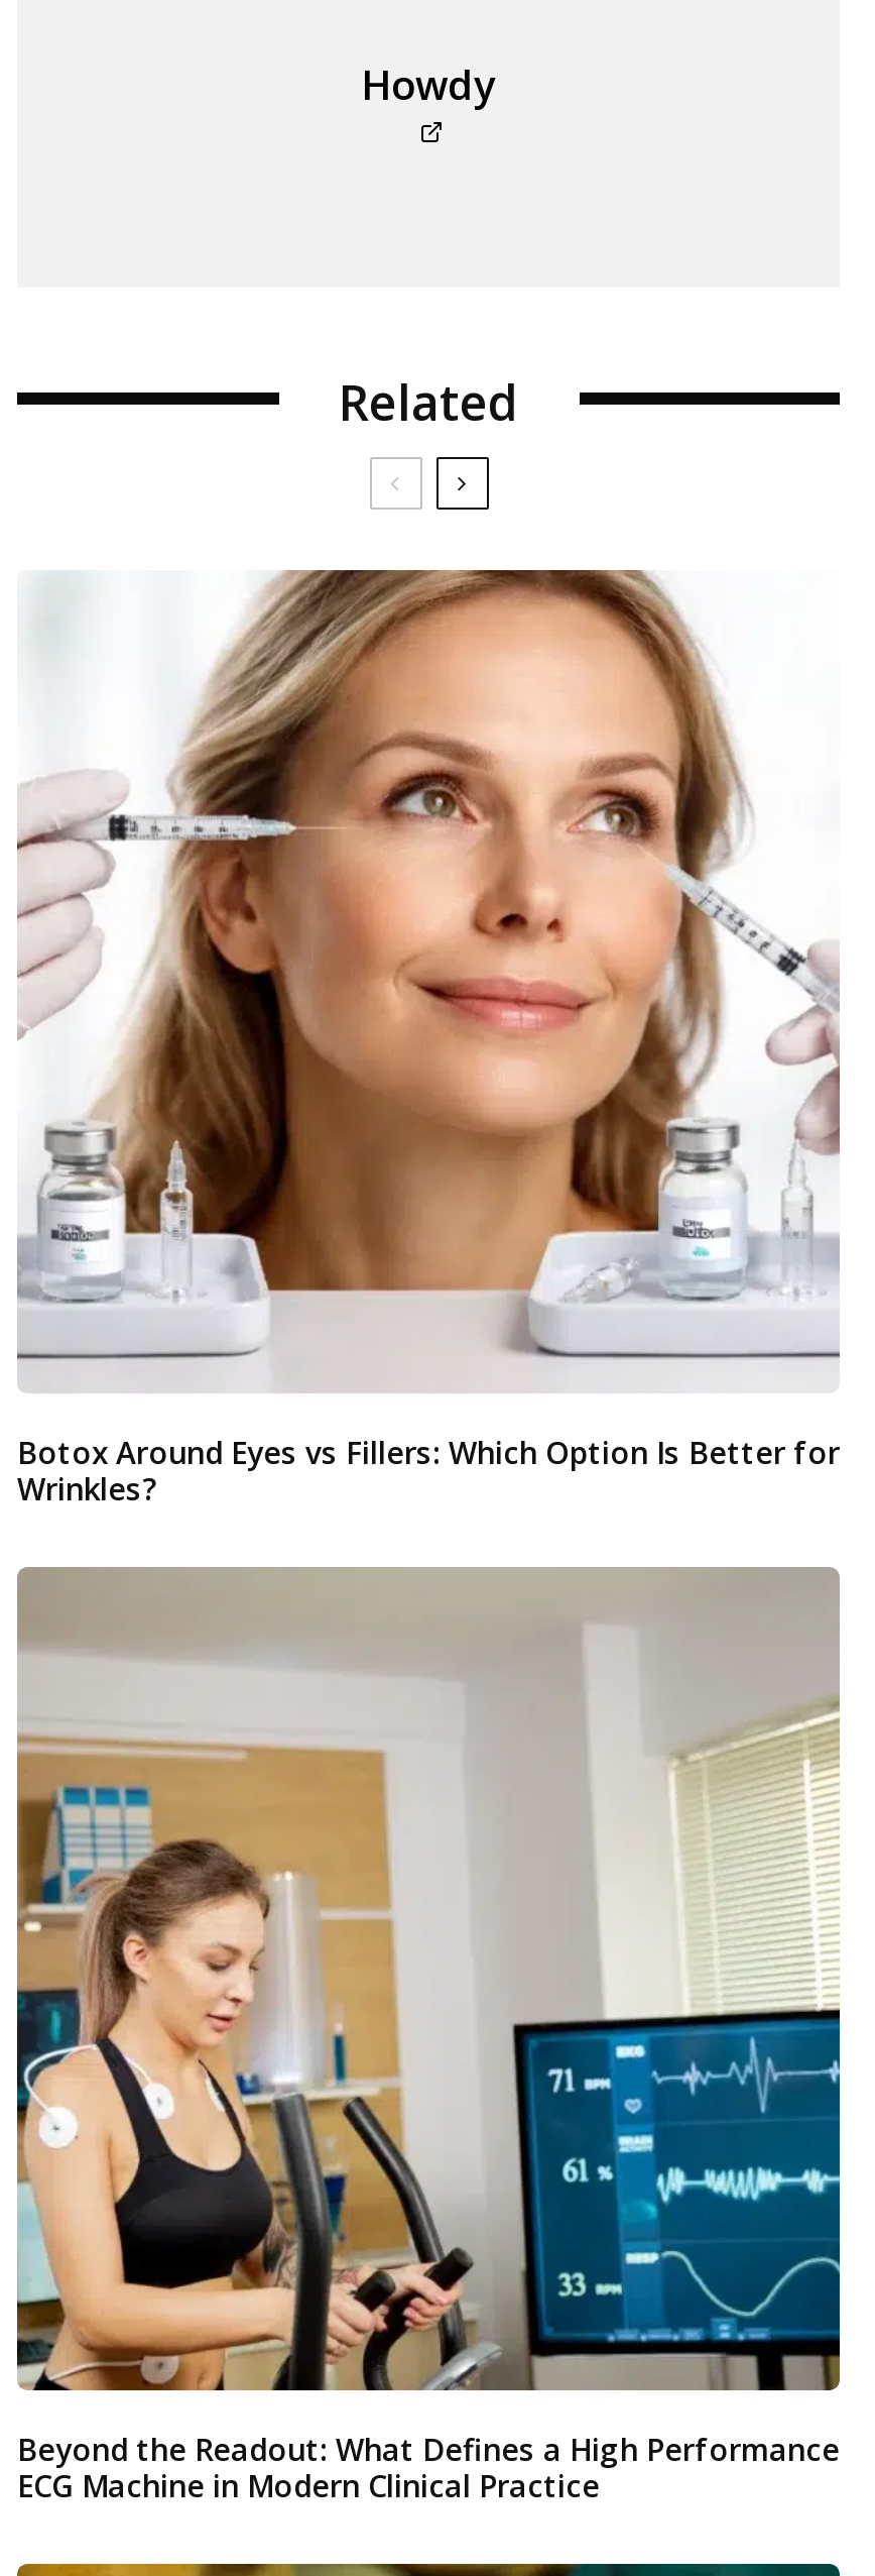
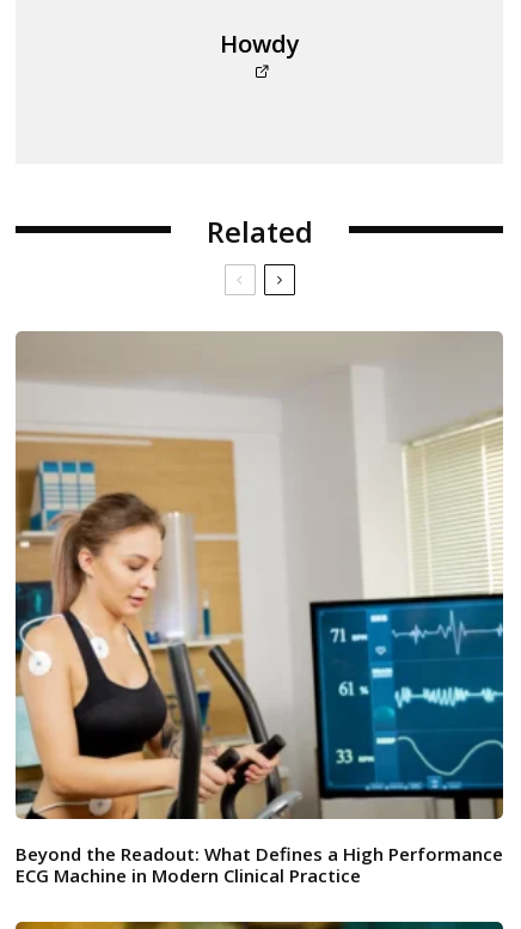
[17,570,842,1508] [image] | Botox Around Eyes vs Fillers: Which Option Is Better for | Wrinkles? -> none

